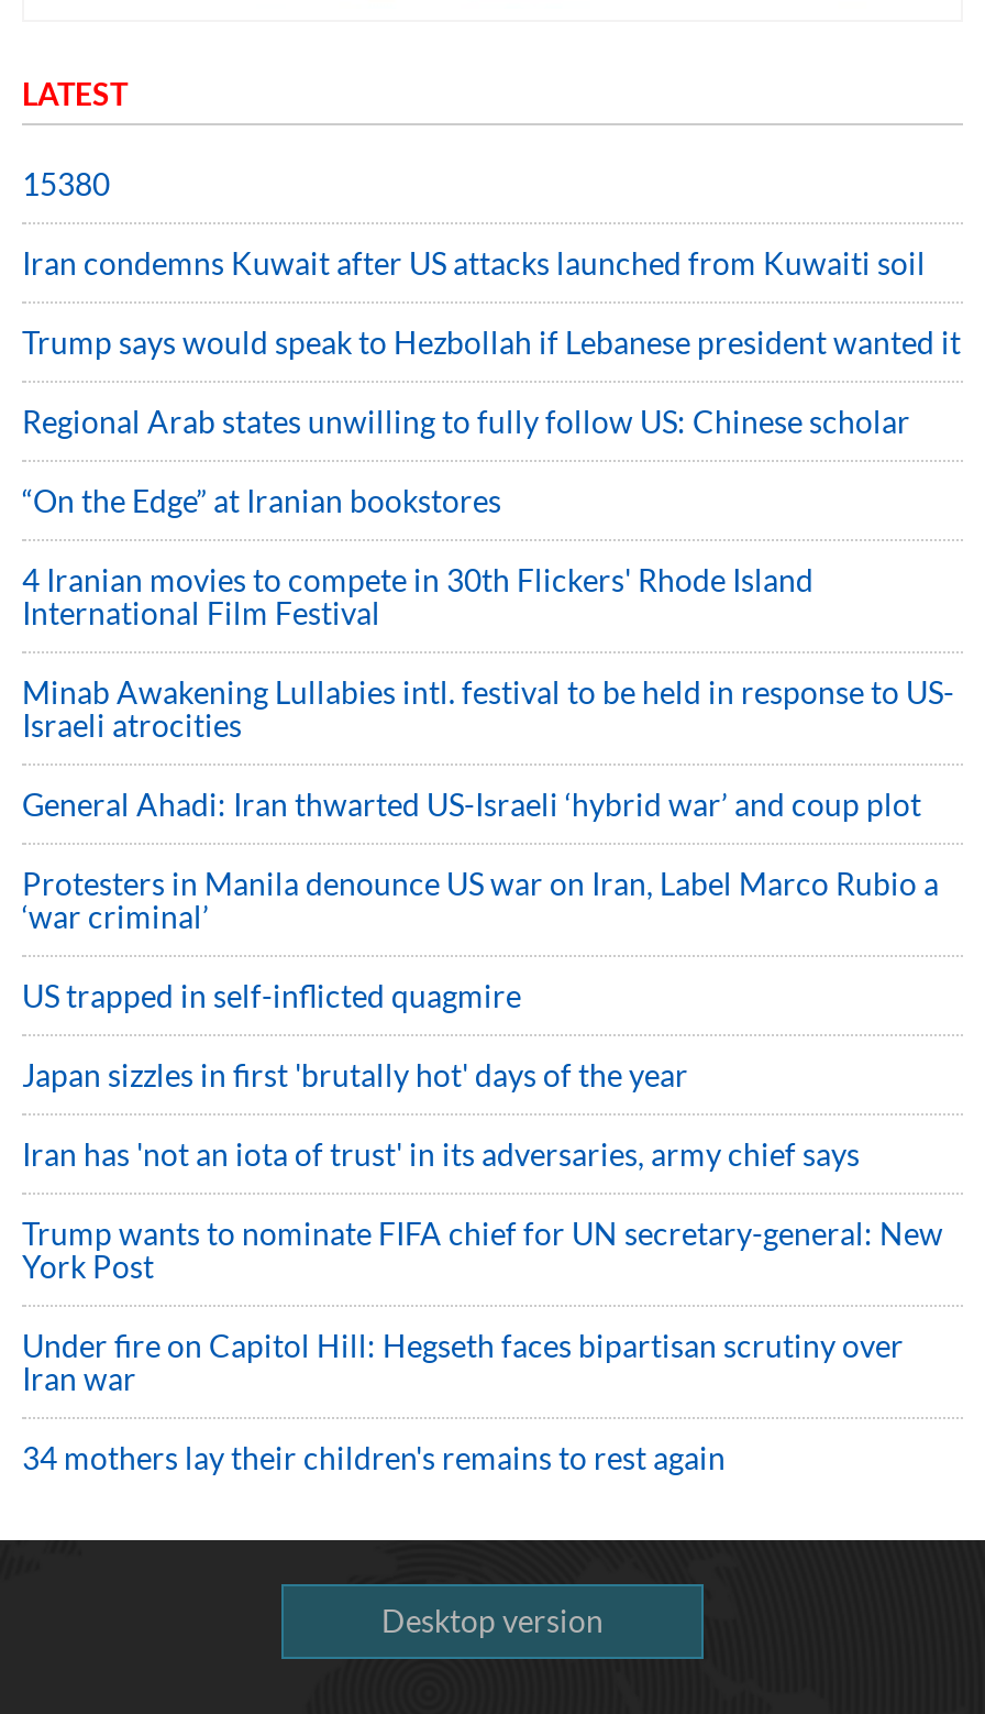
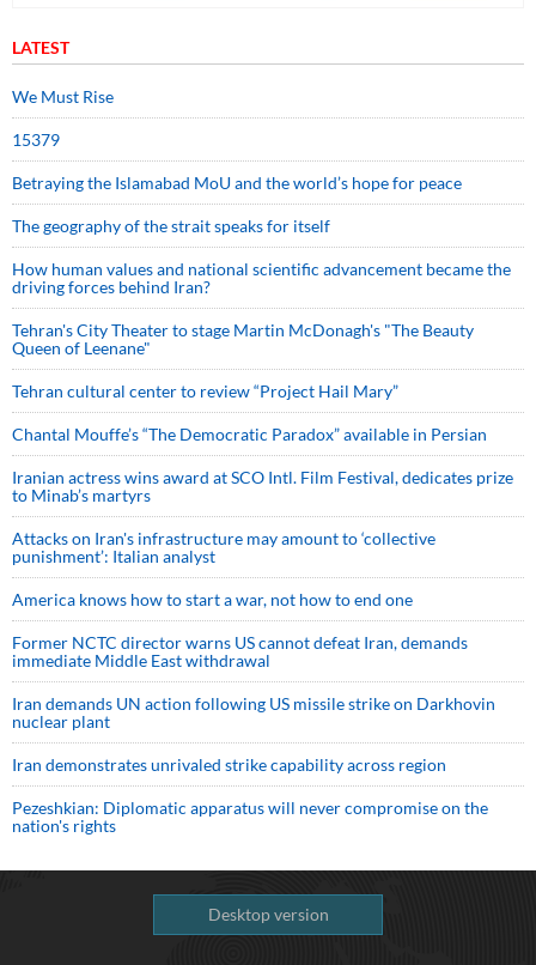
[22,166,110,203] 15380 -> [12,87,114,107] We Must Rise
[22,245,926,282] Iran condemns Kuwait after US attacks launched from Kuwaiti soil -> [12,130,60,150] 15379
[22,324,961,362] Trump says would speak to Hezbollah if Lebanese president wanted it -> [12,173,462,193] Betraying the Islamabad MoU and the world’s hope for peace
[22,403,910,441] Regional Arab states unwilling to fully follow US: Chinese scholar -> [12,216,330,236] The geography of the strait speaks for itself
[22,483,501,520] “On the Edge” at Iranian bookstores -> [12,259,511,297] How human values and national scientific advancement became the | driving forces behind Iran?
[22,562,814,632] 4 Iranian movies to compete in 30th Flickers' Rhode Island | International Film Festival -> [12,320,474,358] Tehran's City Theater to stage Martin McDonagh's "The Beauty | Queen of Leenane"
[22,674,954,744] Minab Awakening Lullabies intl. festival to be held in response to US- | Israeli atrocities -> [12,381,398,401] Tehran cultural center to review “Project Hail Mary”
[22,786,921,824] General Ahadi: Iran thwarted US-Israeli ‘hybrid war’ and coup plot -> [12,424,487,445] Chantal Mouffe’s “The Democratic Paradox” available in Persian
[22,865,939,936] Protesters in Manila denounce US war on Iran, Label Marco Rubio a | ‘war criminal’ -> [12,467,513,506] Iranian actress wins award at SCO Intl. Film Festival, dedicates prize | to Minab’s martyrs
[22,978,528,1015] US trapped in self-inflicted quagmire -> [12,528,435,567] Attacks on Iran's infrastructure may amount to ‘collective | punishment’: Italian analyst
[22,1057,688,1094] Japan sizzles in first 'brutally hot' days of the year -> [12,589,413,610] America knows how to start a war, not how to end one
[22,1136,866,1173] Iran has 'not an iota of trust' in its adversaries, army chief says -> [12,633,468,671] Former NCTC director warns US cannot defeat Iran, demands | immediate Middle East withdrawal
[22,1215,943,1286] Trump wants to nominate FIFA chief for UN secretary-general: New | York Post -> [12,694,495,732] Iran demands UN action following US missile strike on Darkhovin | nuclear plant
[22,1327,904,1398] Under fire on Capitol Hill: Hegseth faces bipartisan scrutiny over | Iran war -> [12,755,446,775] Iran demonstrates unrivaled strike capability across region
[22,1440,726,1477] 34 mothers lay their children's remains to rest again -> [12,798,488,836] Pezeshkian: Diplomatic apparatus will never compromise on the | nation's rights

